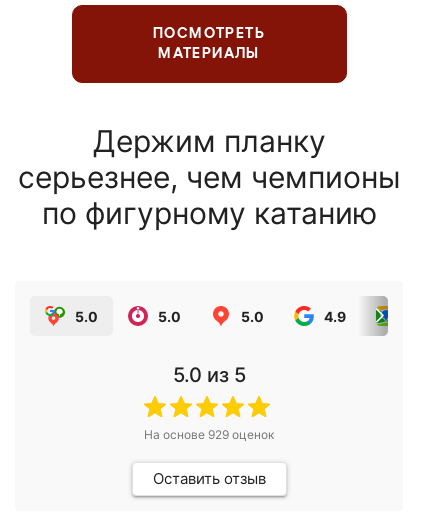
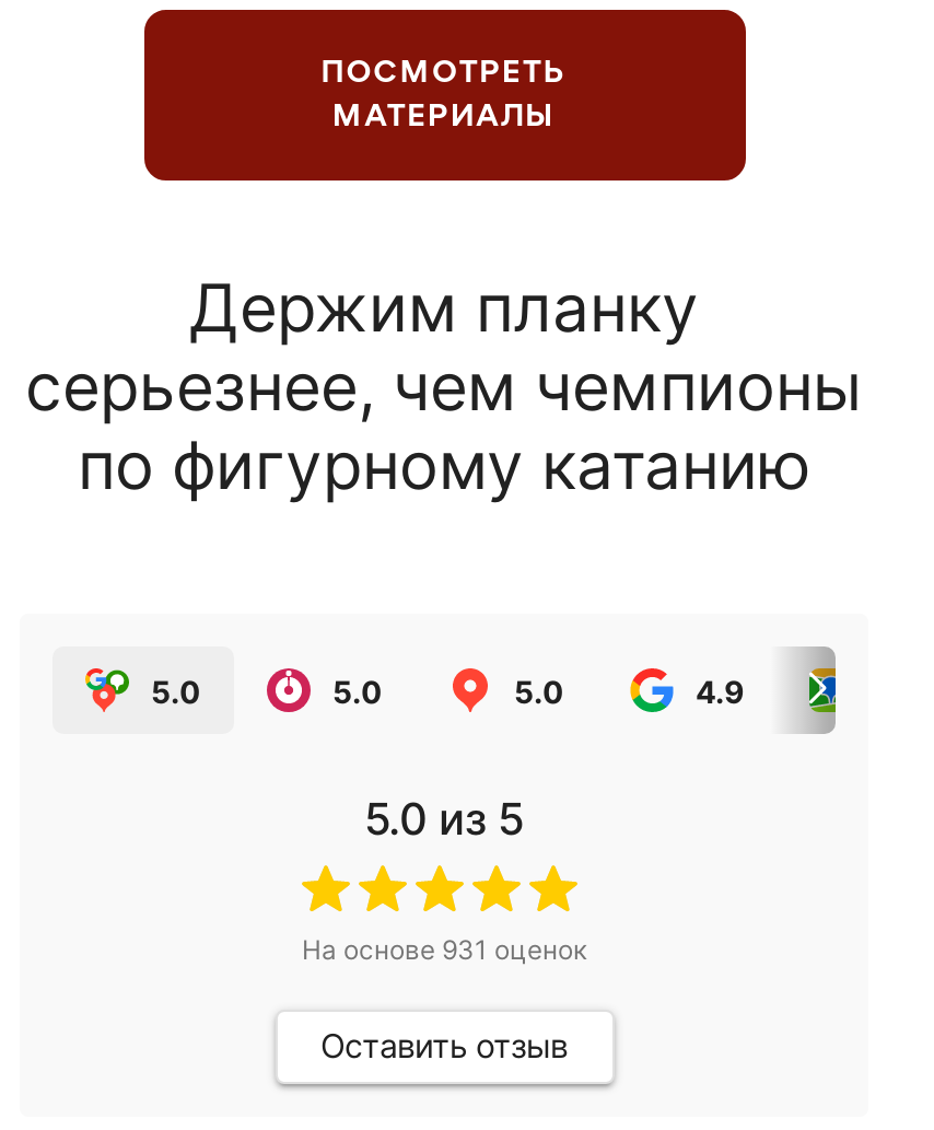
[144,427,274,442] На основе 929 оценок -> [302,933,586,966] На основе 931 оценок

